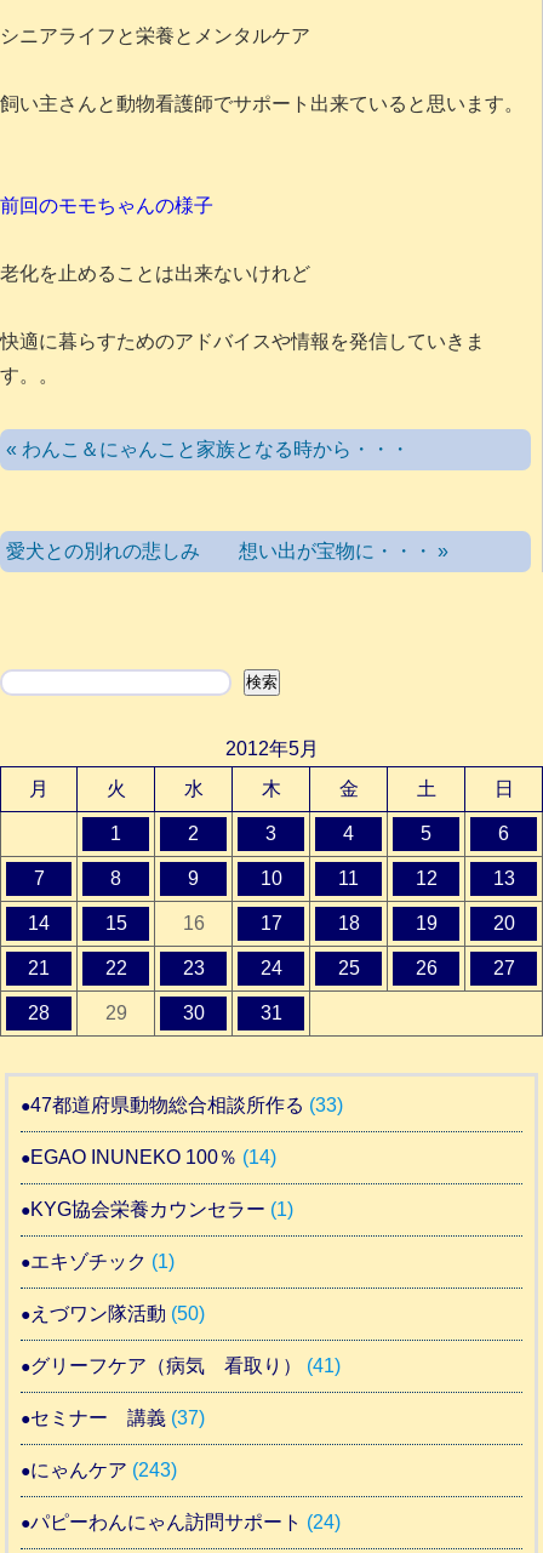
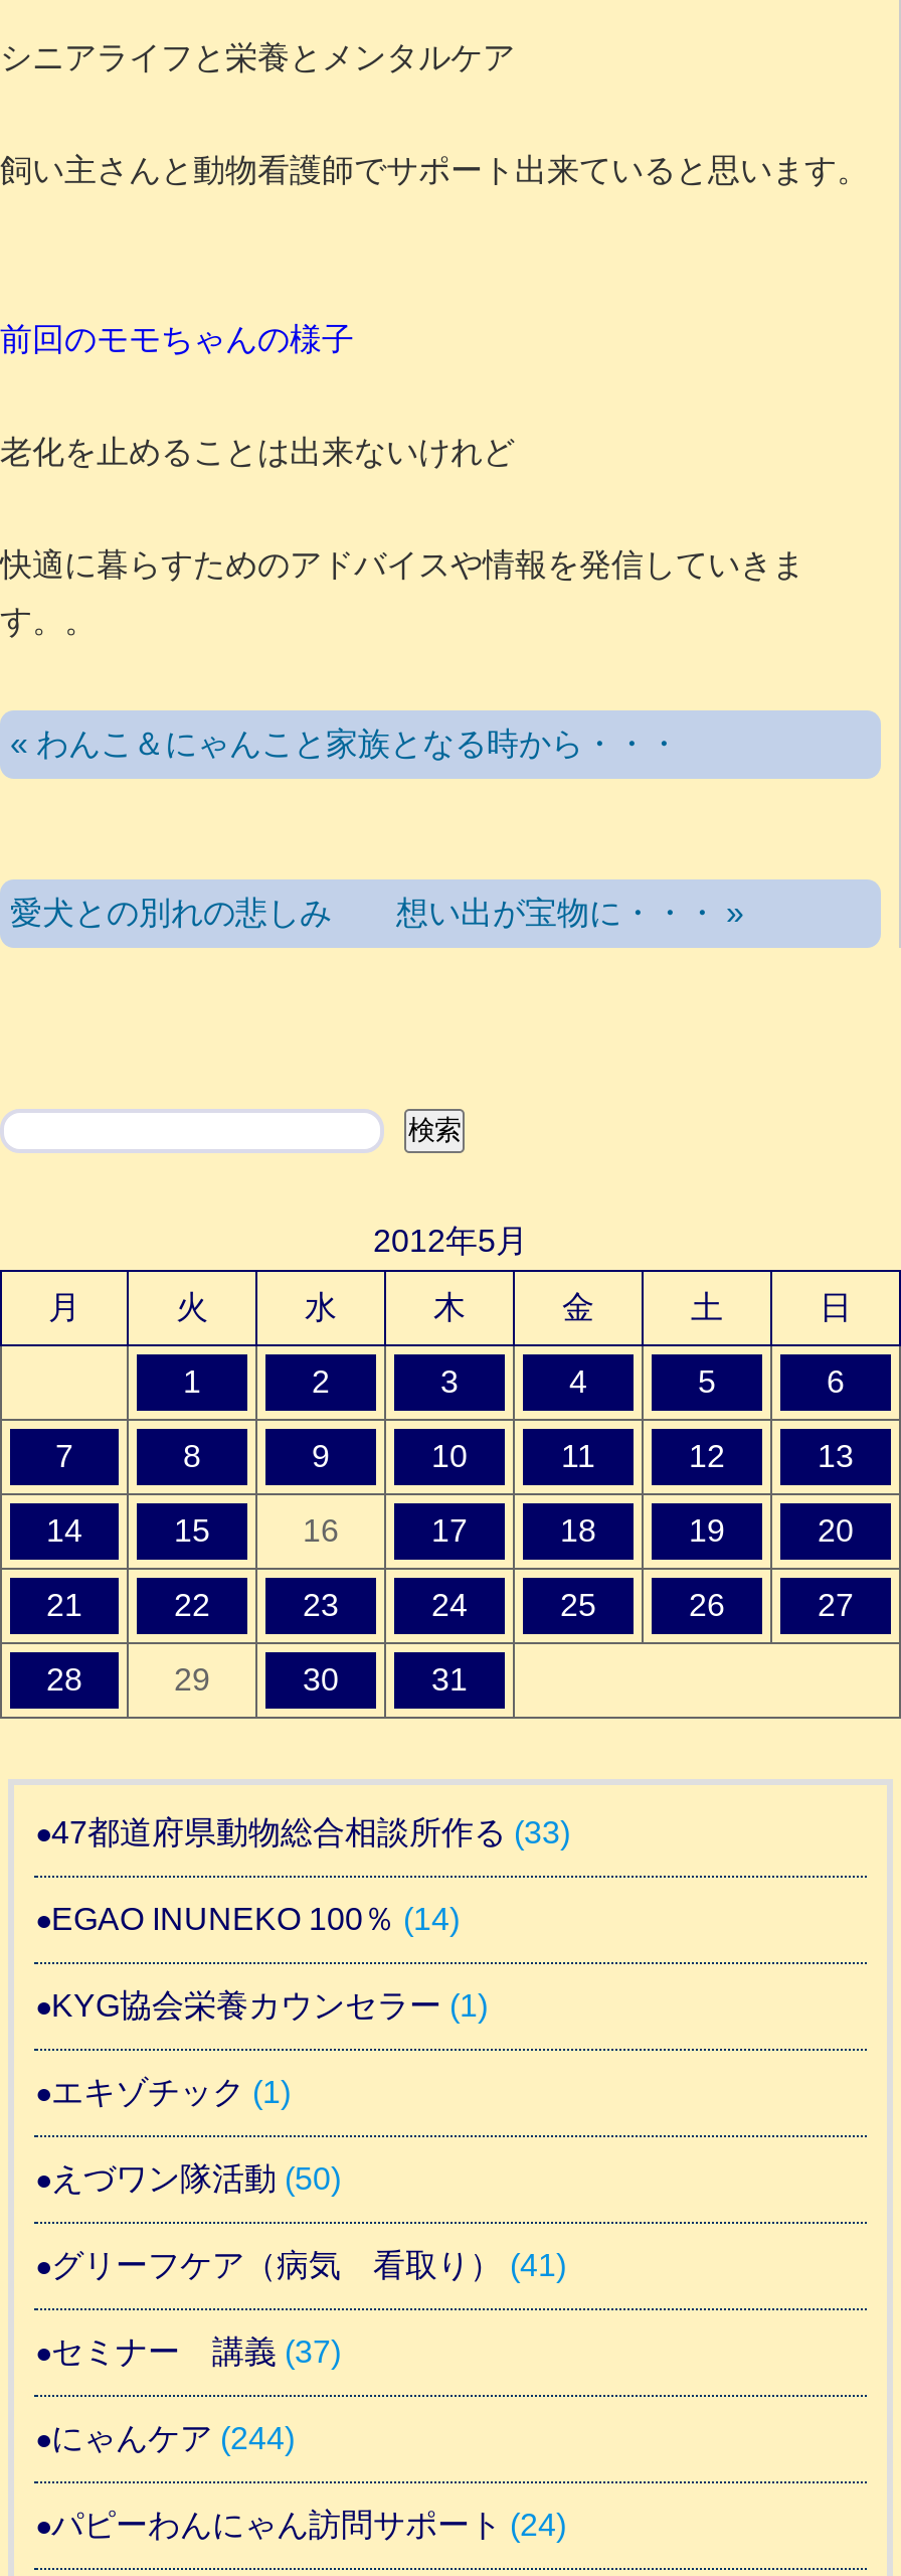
[31,1459,178,1480] にゃんケア(243) -> [51,2420,295,2455] にゃんケア(244)

